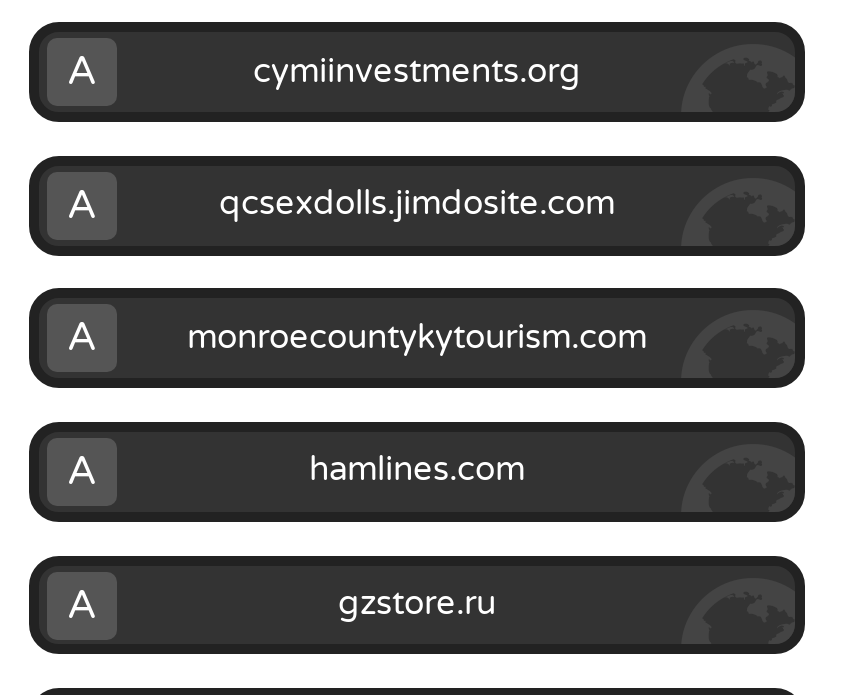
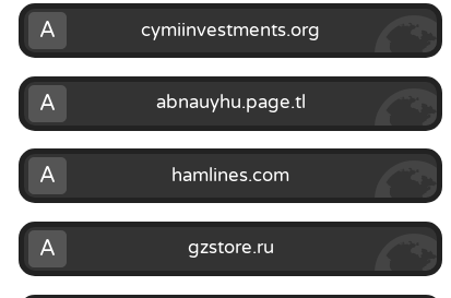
[67,184,647,363] qcsexdolls.jimdosite.com | A | monroecountykytourism.com -> [156,92,305,114] abnauyhu.page.tl

